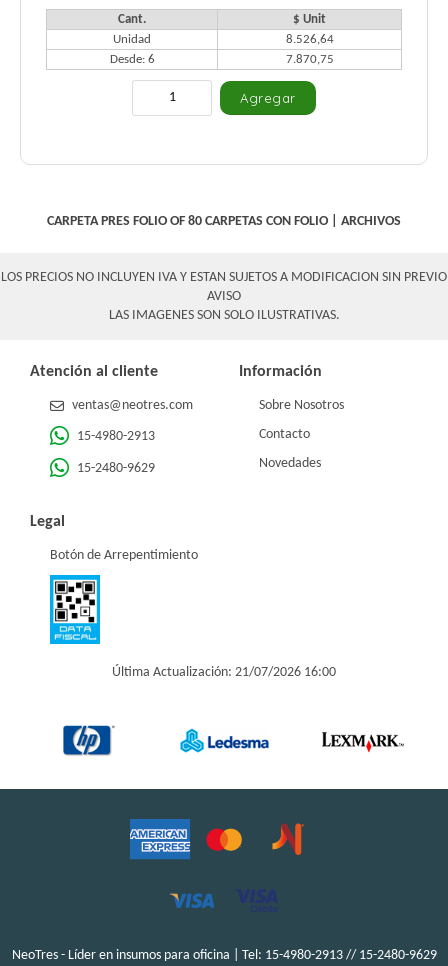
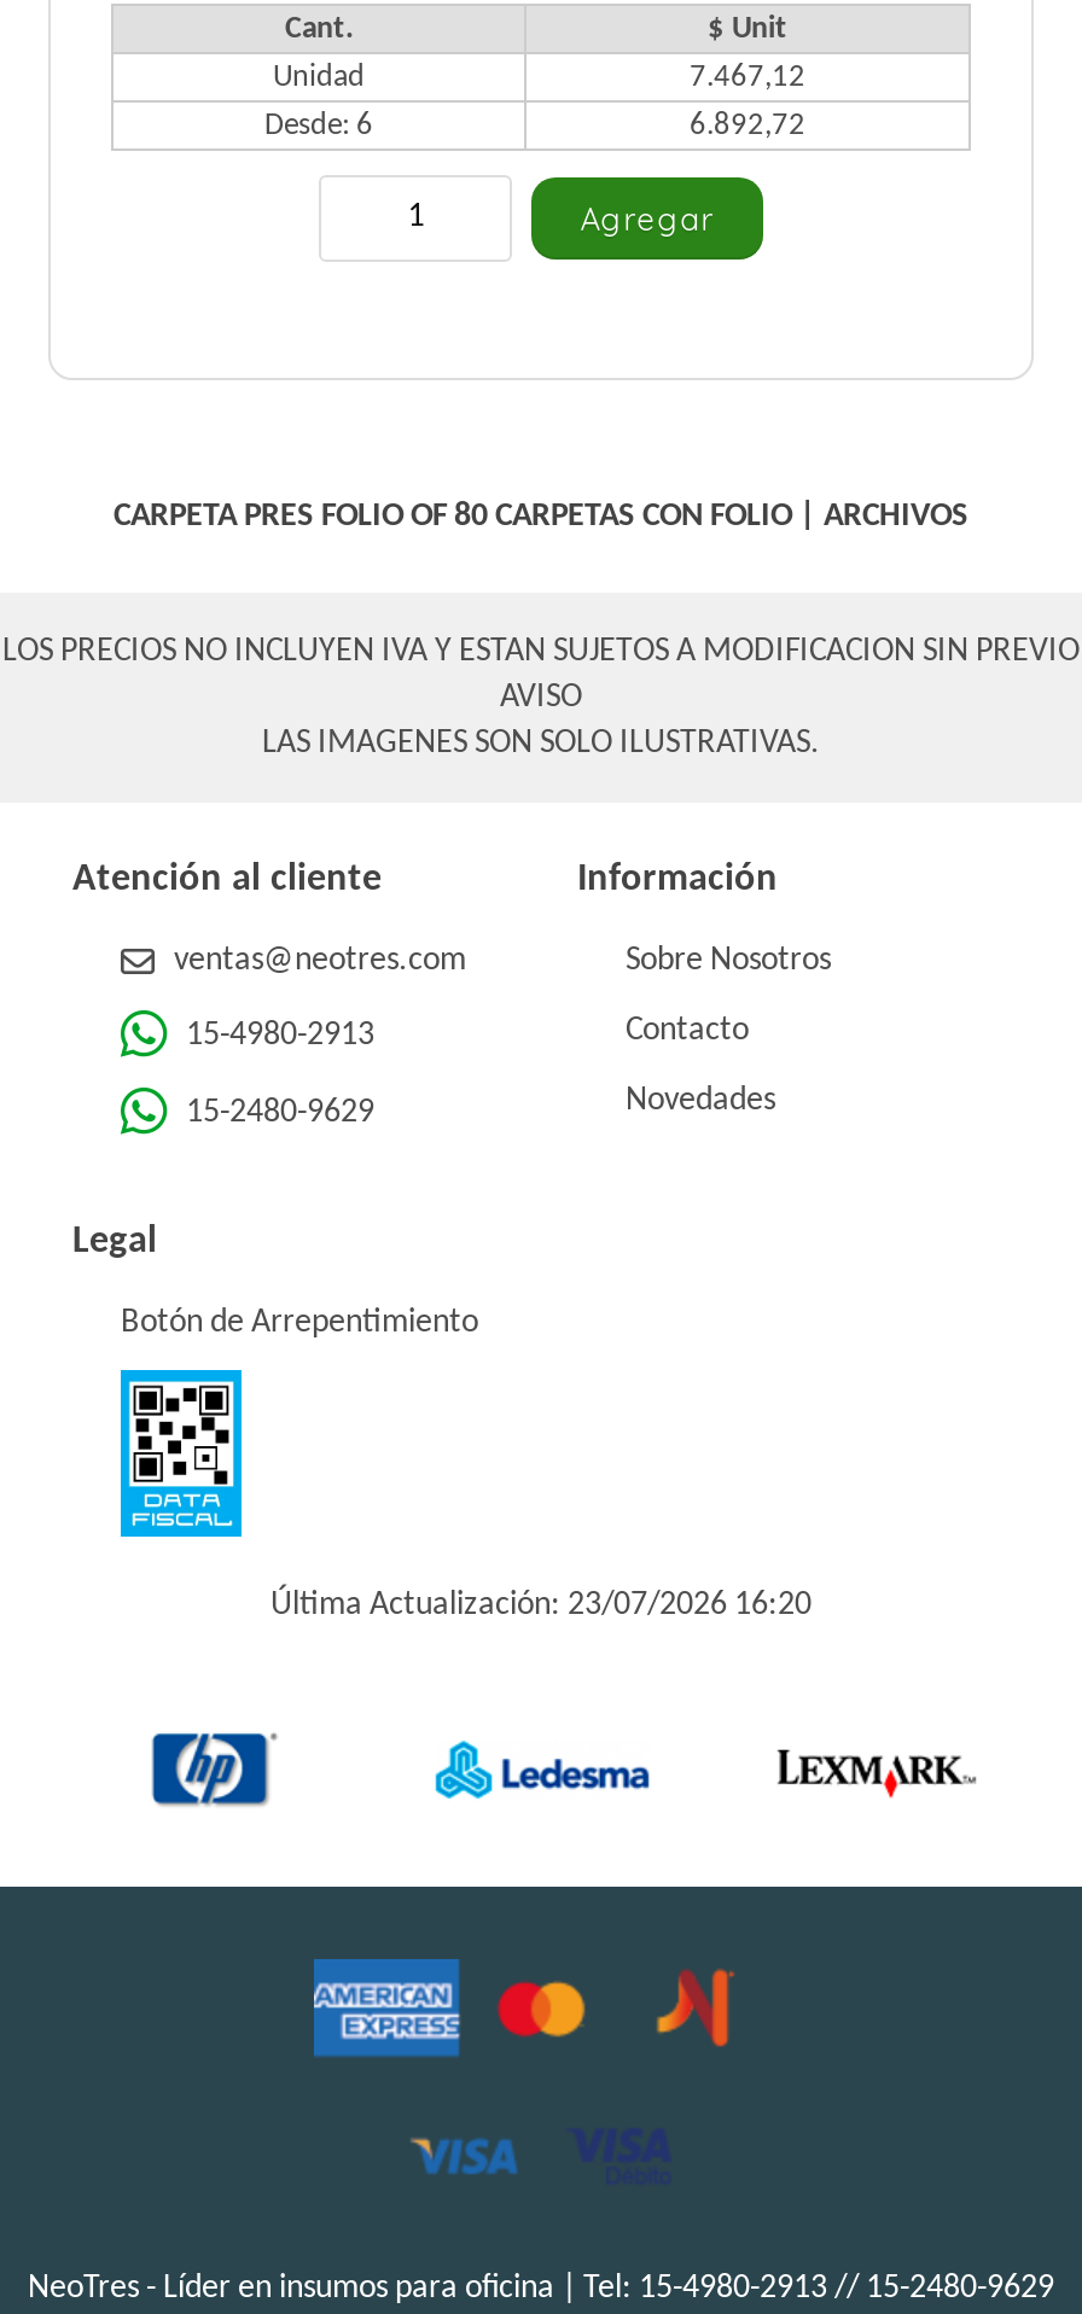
[285,33,333,46] 8.526,64 -> [690,62,805,93] 7.467,12
[285,53,333,66] 7.870,75 -> [690,110,805,141] 6.892,72
[112,665,336,680] Última Actualización: 21/07/2026 16:00 -> [270,1588,812,1624] Última Actualización: 23/07/2026 16:20

